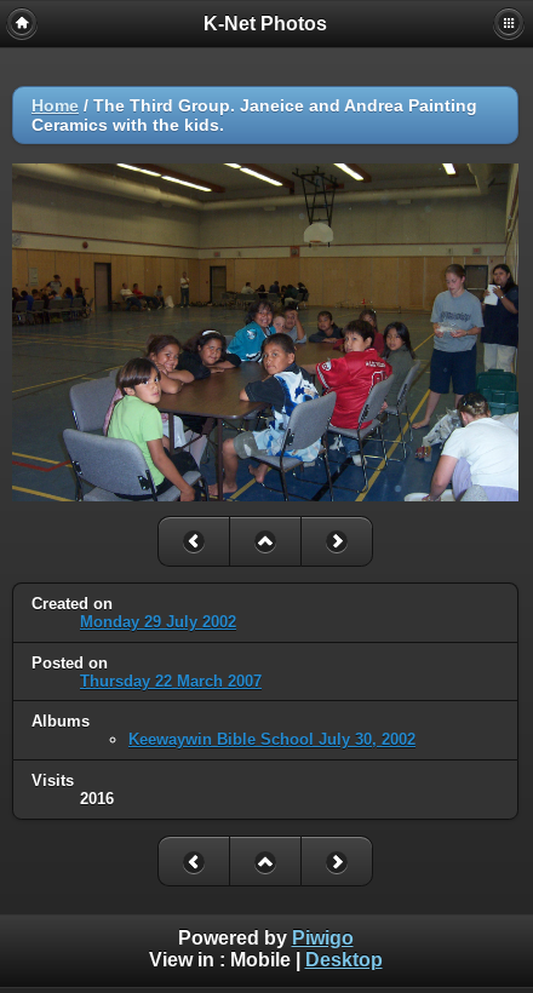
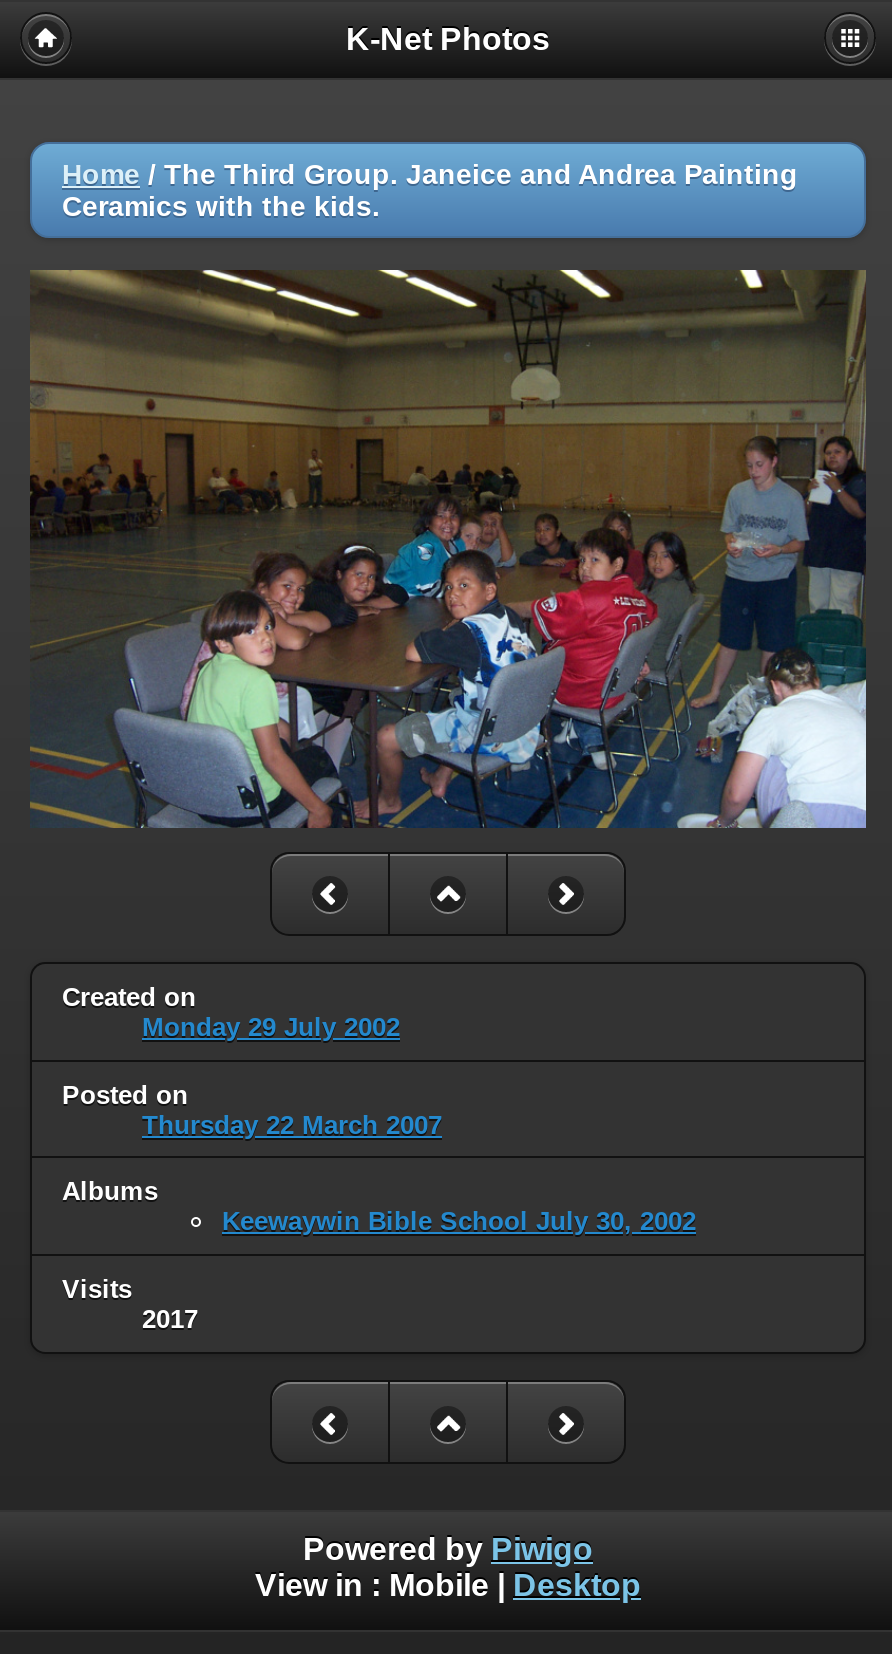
[80,790,114,808] 2016 -> [142,1305,198,1335] 2017

